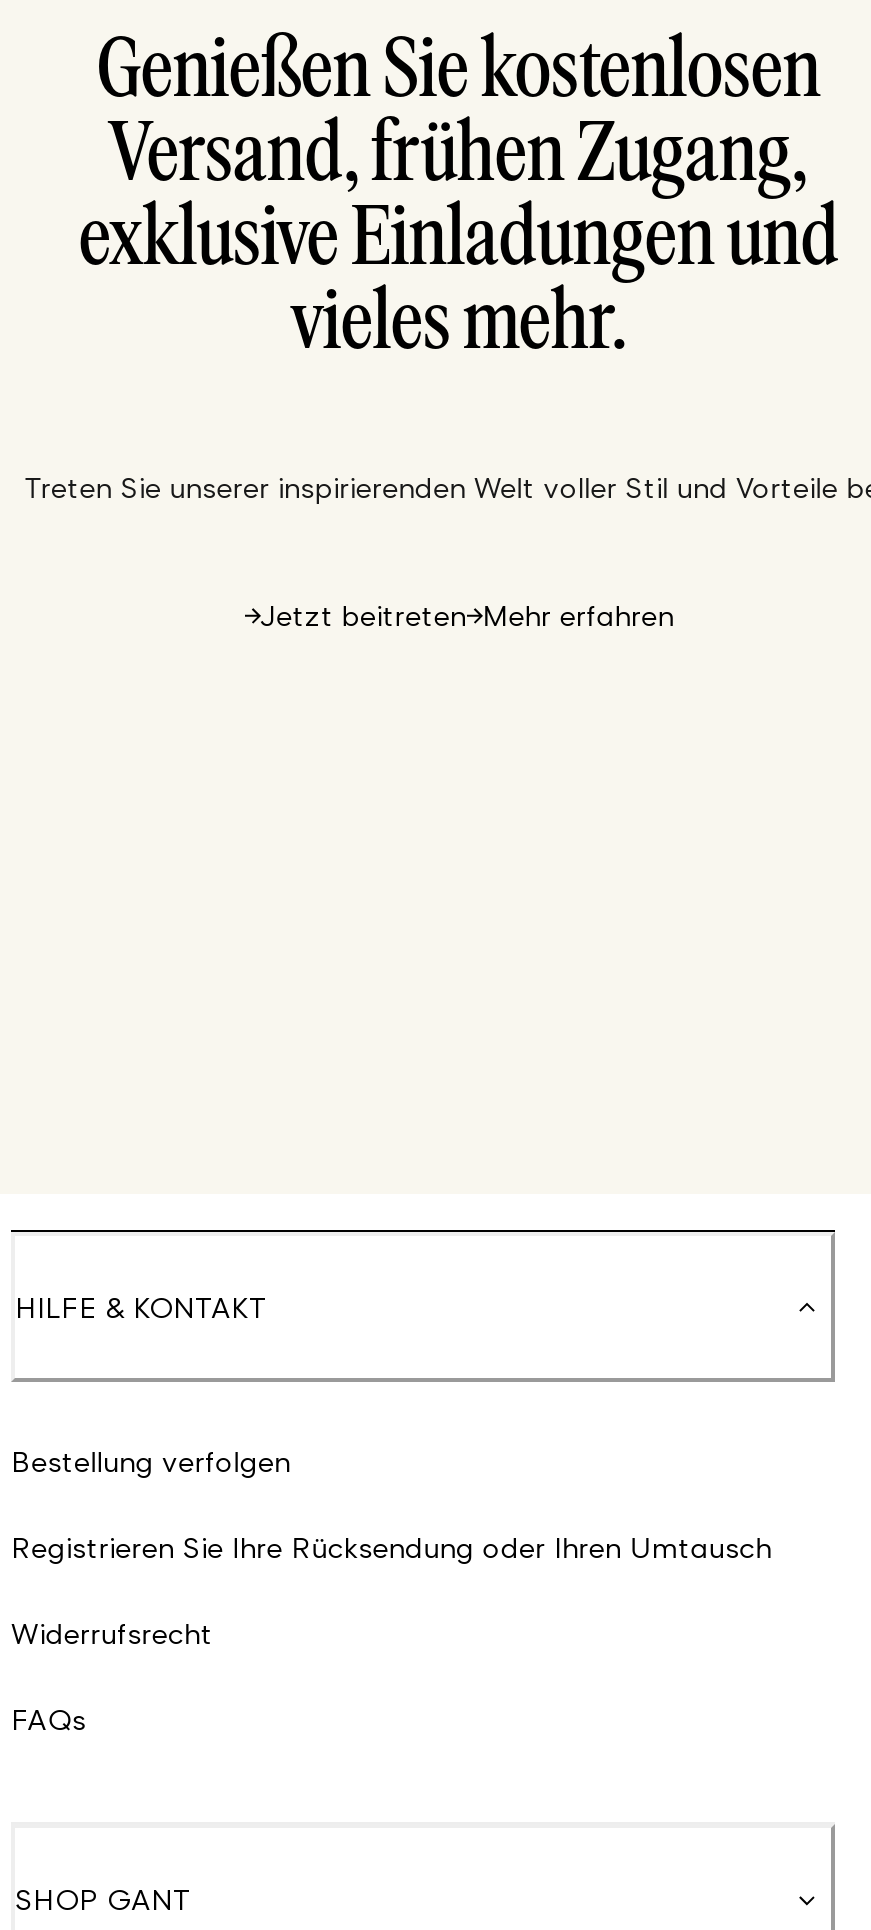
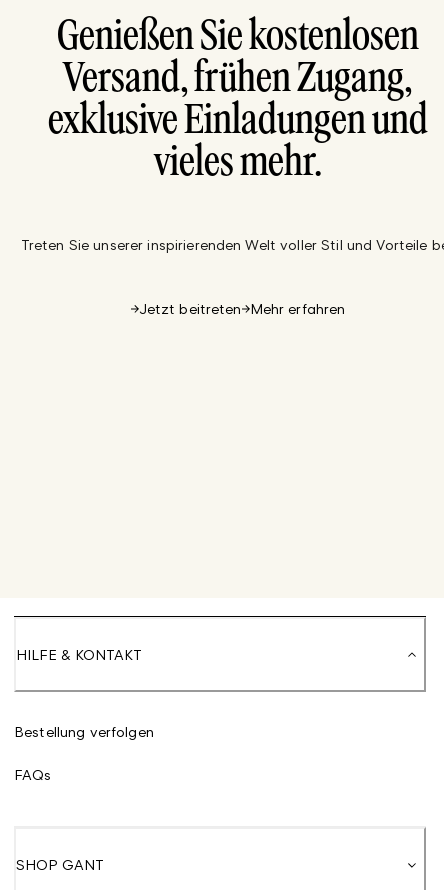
[11,1531,772,1651] Registrieren Sie Ihre Rücksendung oder Ihren Umtausch | Widerrufsrecht -> none

